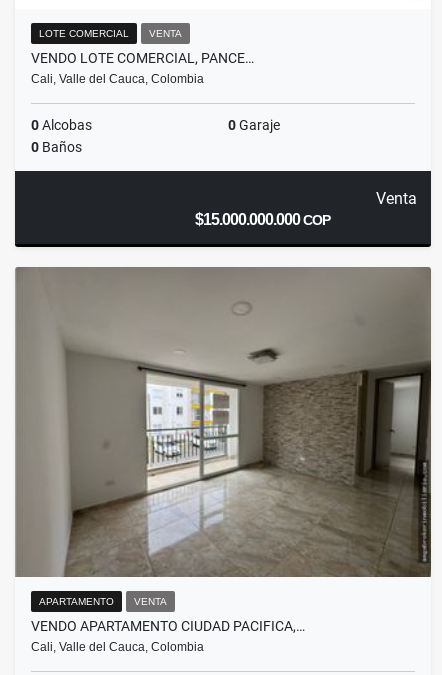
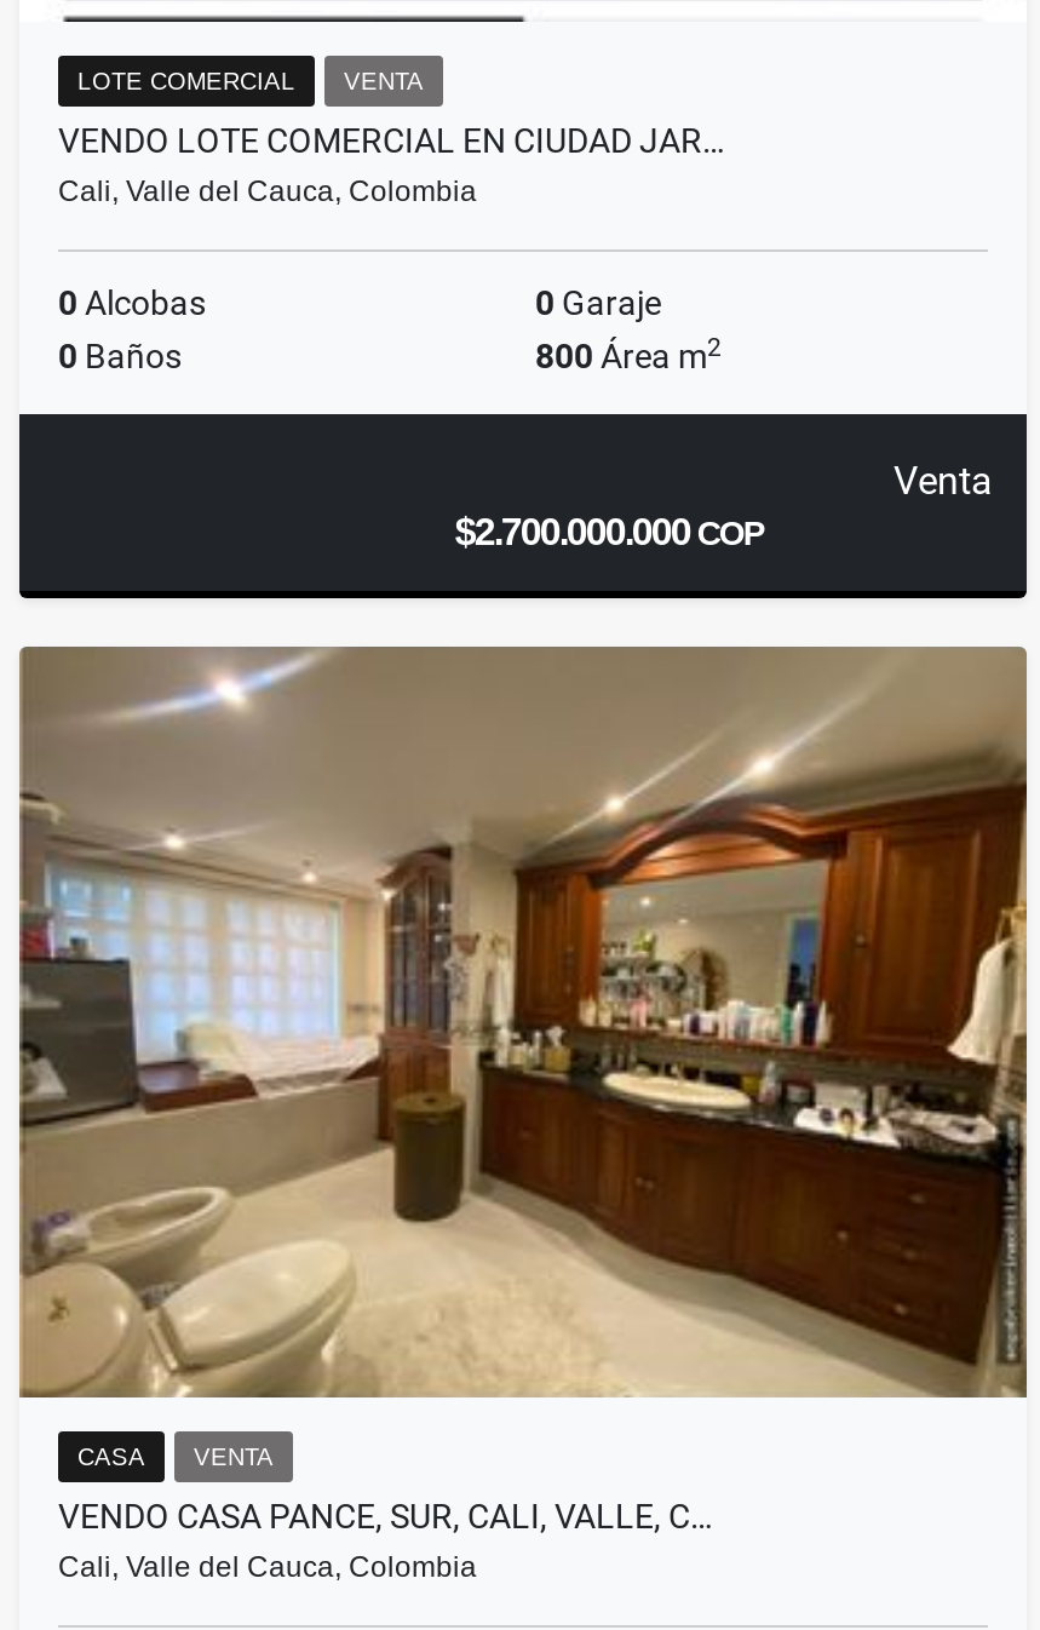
[31,50,254,66] VENDO LOTE COMERCIAL, PANCE… -> [58,122,724,160] VENDO LOTE COMERCIAL EN CIUDAD JAR…
none -> [535,332,722,376] 800 Área m2
[195,211,330,228] $15.000.000.000 COP -> [455,512,762,553] $2.700.000.000 COP
[15,268,432,607] [image] | APARTAMENTO -> [19,652,1029,1471] [image] | CASA
[31,618,305,634] VENDO APARTAMENTO CIUDAD PACIFICA,… -> [58,1497,712,1536] VENDO CASA PANCE, SUR, CALI, VALLE, C…

